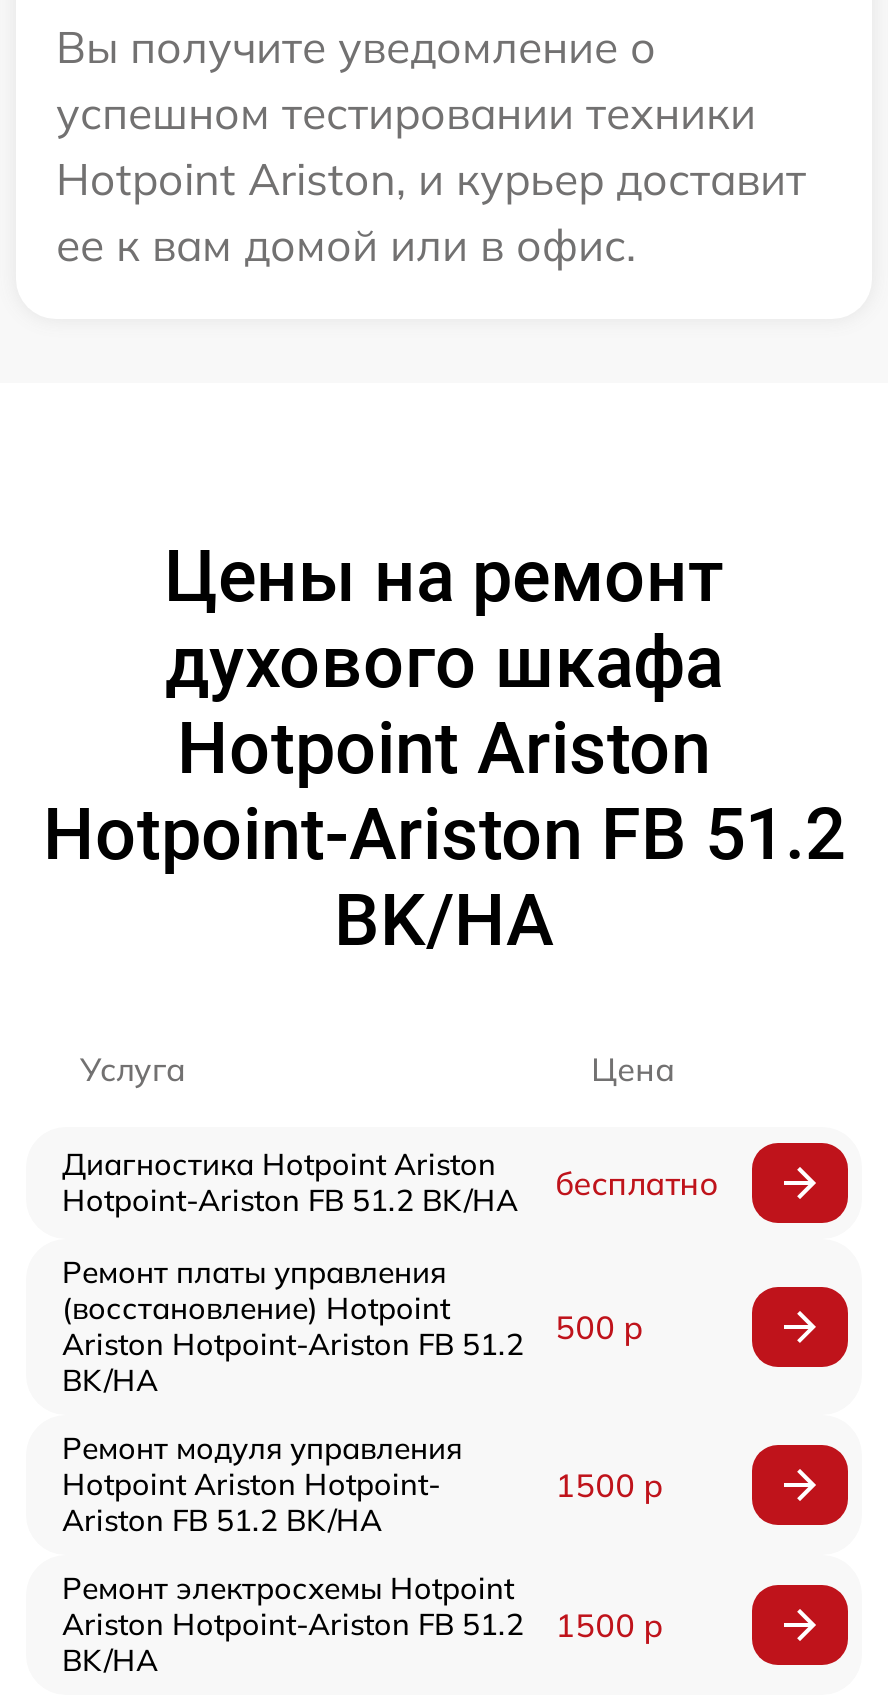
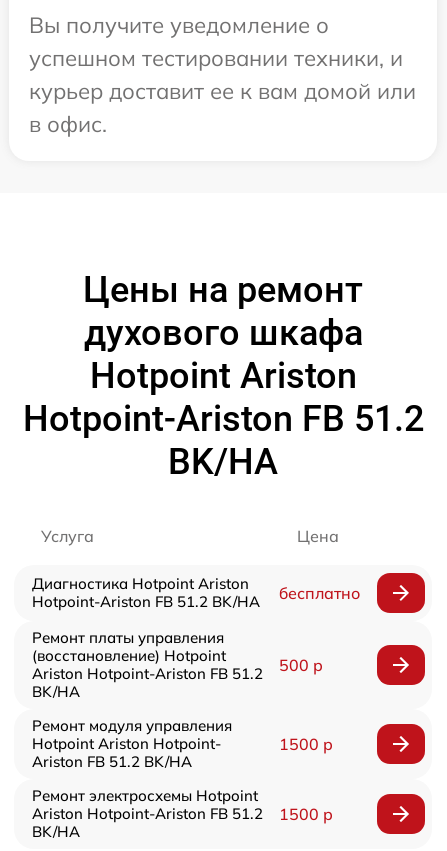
[56,86,806,274] успешном тестировании техники | Hotpoint Ariston, и курьер доставит | ее к вам домой или в офис. -> [29,44,416,138] успешном тестировании техники, и | курьер доставит ее к вам домой или | в офис.

